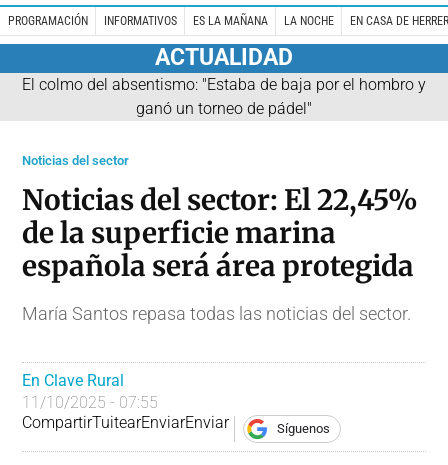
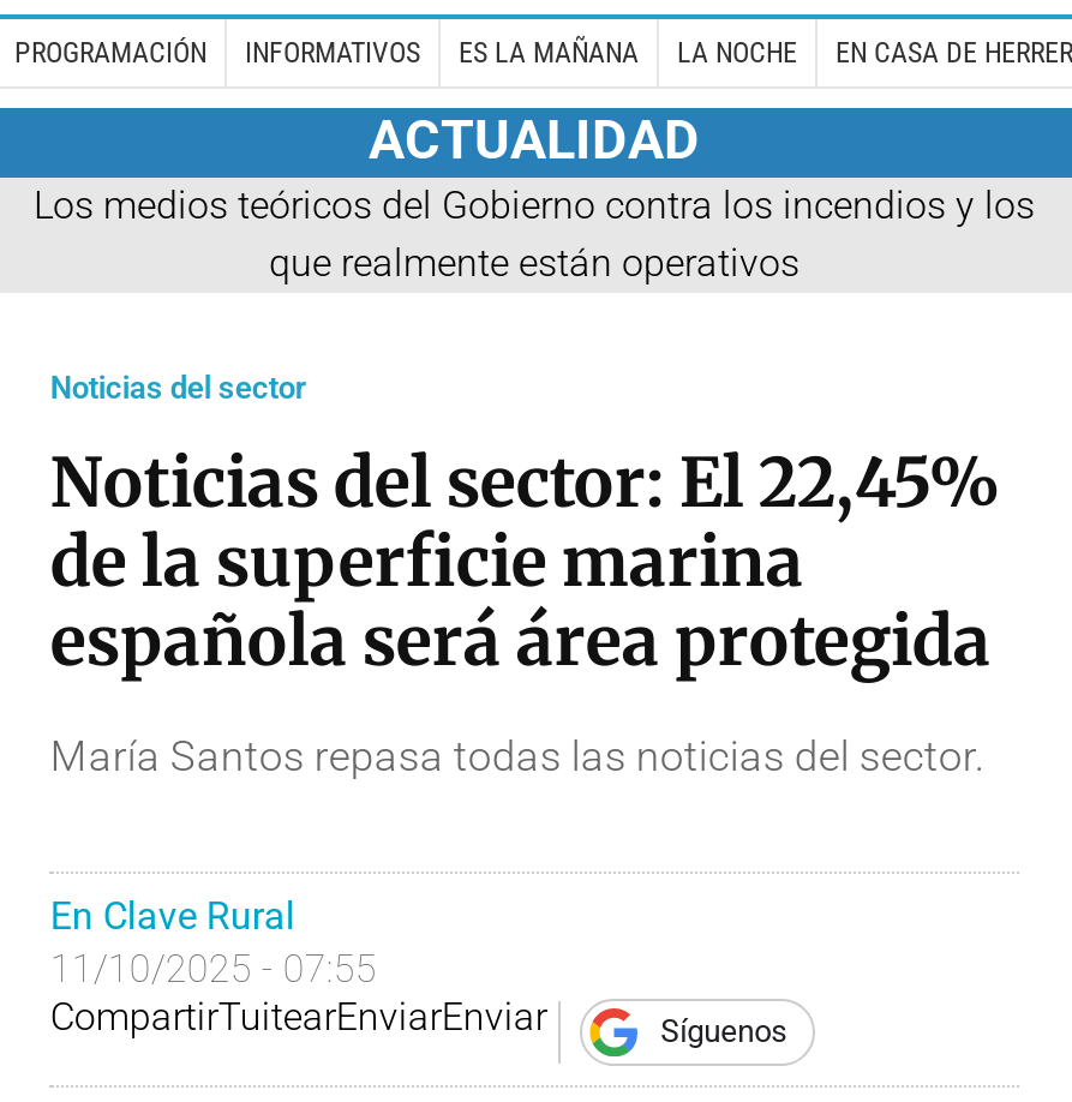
[22,75,426,118] El colmo del absentismo: "Estaba de baja por el hombro y | ganó un torneo de pádel" -> [34,182,1035,285] Los medios teóricos del Gobierno contra los incendios y los | que realmente están operativos

